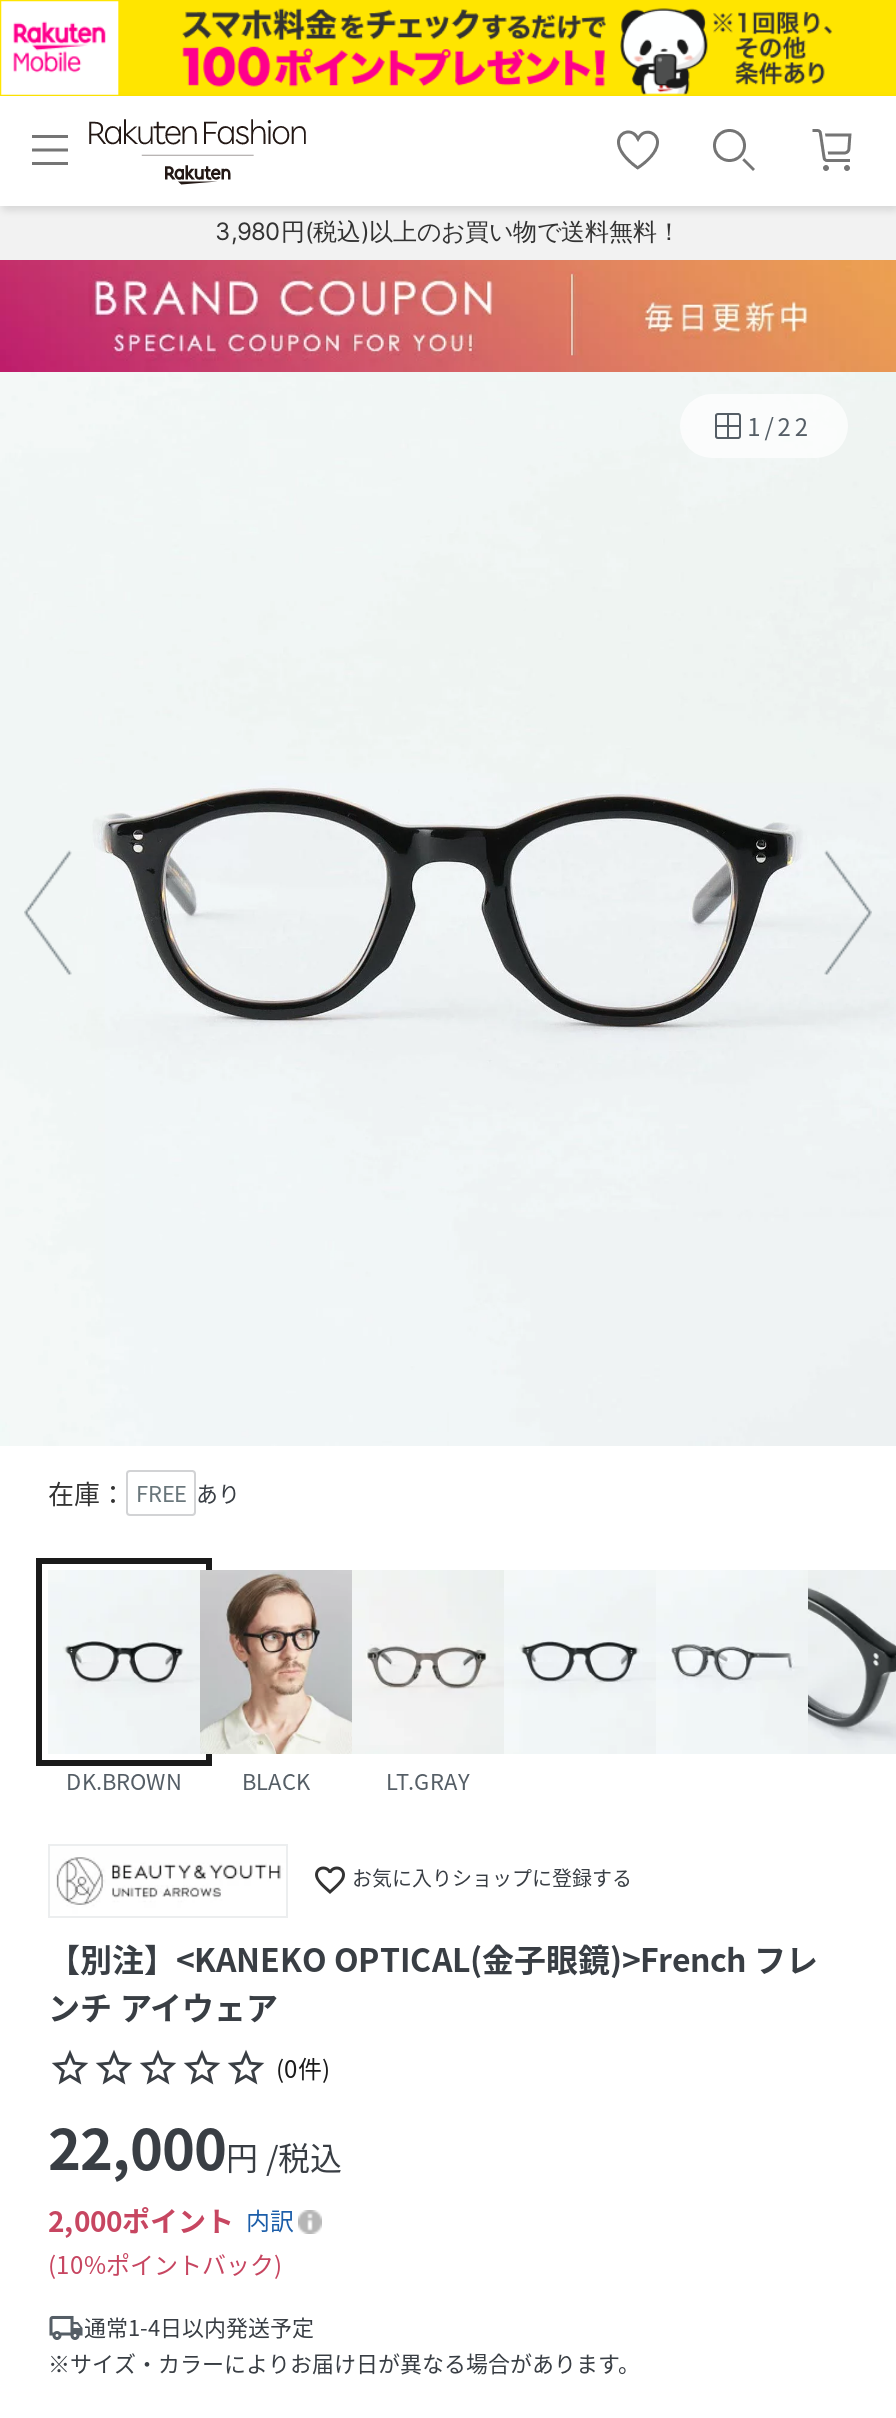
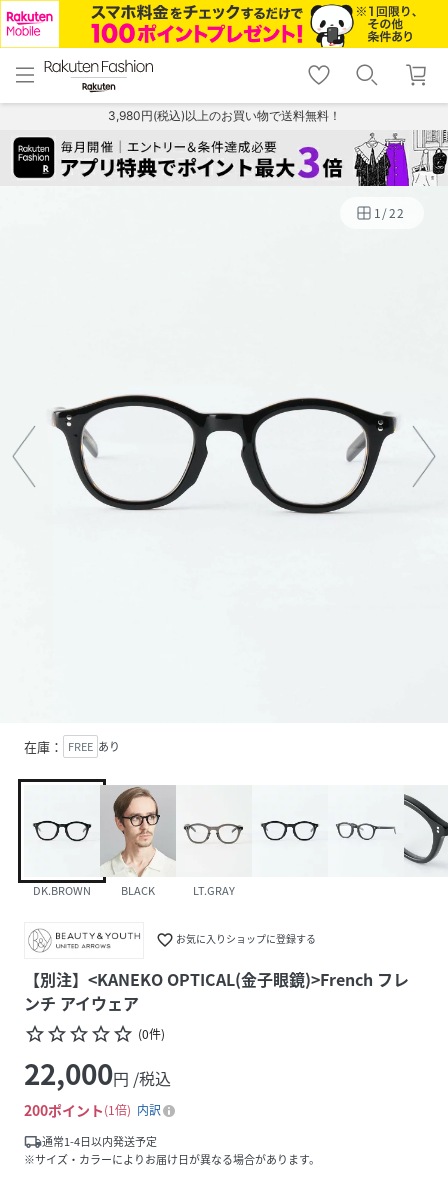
[6,258,890,374] [image] -> [3,129,445,187] [image]
[48,2200,294,2282] 2,000ポイント 内訳 | 10%ポイントバック -> [24,1100,161,1120] 200ポイント 1倍 内訳

